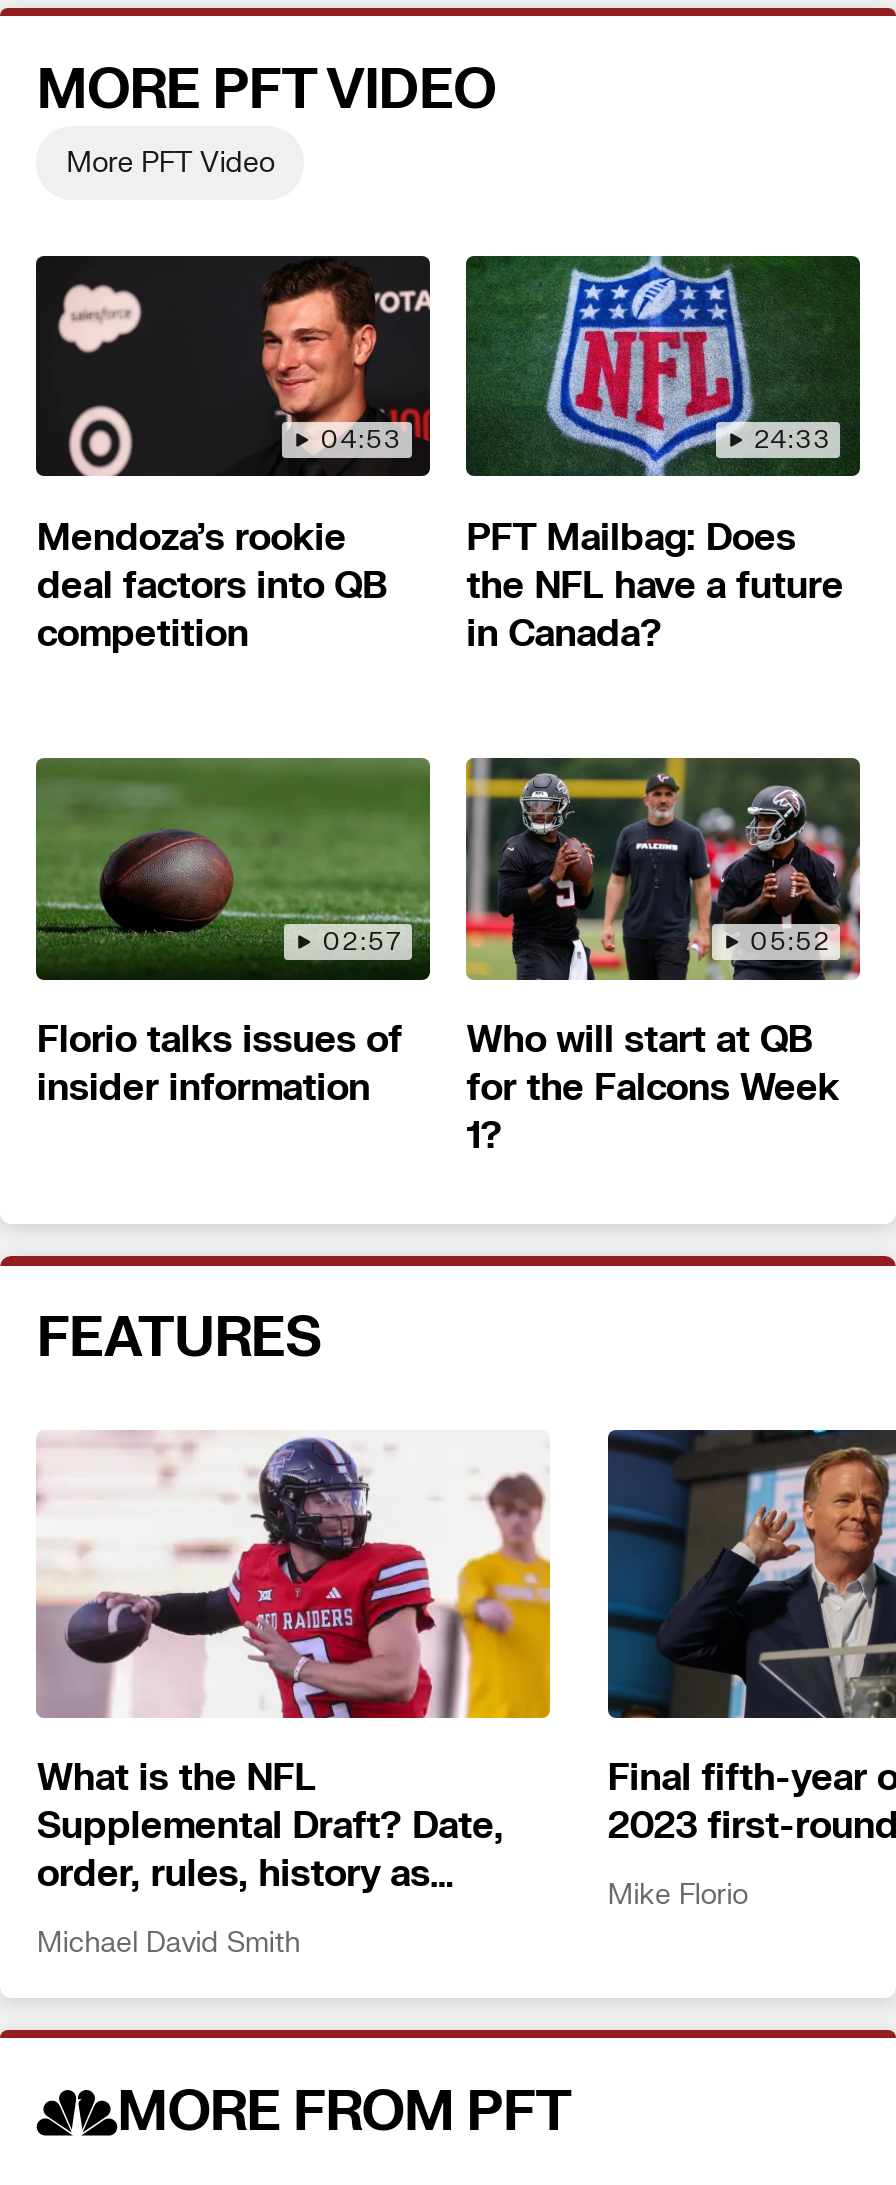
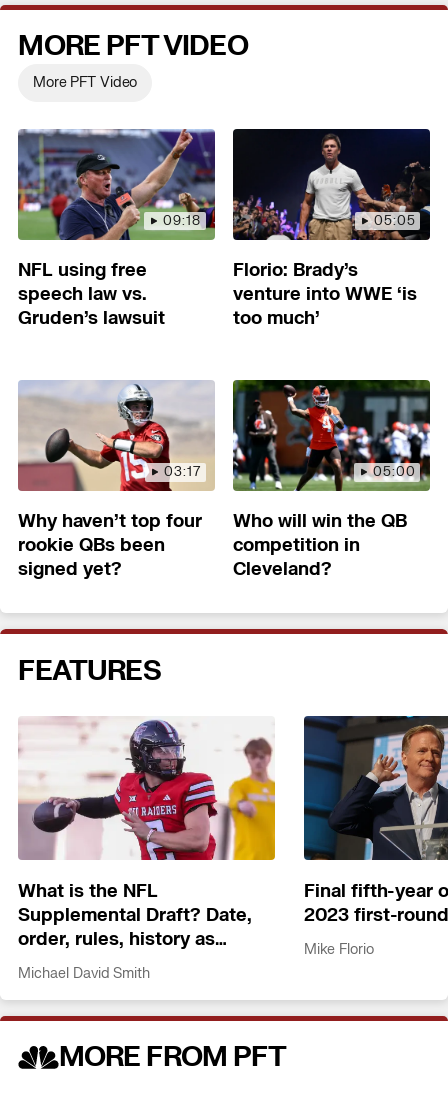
[34,253,432,477] [image] | 04:53 -> [17,129,216,241] [image] | 09:18
[464,253,860,477] [image] | 24:33 -> [232,128,430,241] [image] | 05:05
[37,513,386,657] Mendoza’s rookie | deal factors into QB | competition -> [18,258,165,330] NFL using free | speech law vs. | Gruden’s lawsuit
[466,513,844,657] PFT Mailbag: Does | the NFL have a future | in Canada? -> [233,258,417,330] Florio: Brady’s | venture into WWE ‘is | too much’
[34,757,432,983] [image] | 02:57 -> [17,381,215,492] [image] | 03:17
[464,757,862,981] [image] | 05:52 -> [232,379,431,492] [image] | 05:00
[37,1015,402,1111] Florio talks issues of | insider information -> [18,509,202,581] Why haven’t top four | rookie QBs been | signed yet?
[466,1015,840,1159] Who will start at QB | for the Falcons Week | 1? -> [233,509,407,581] Who will win the QB | competition in | Cleveland?

